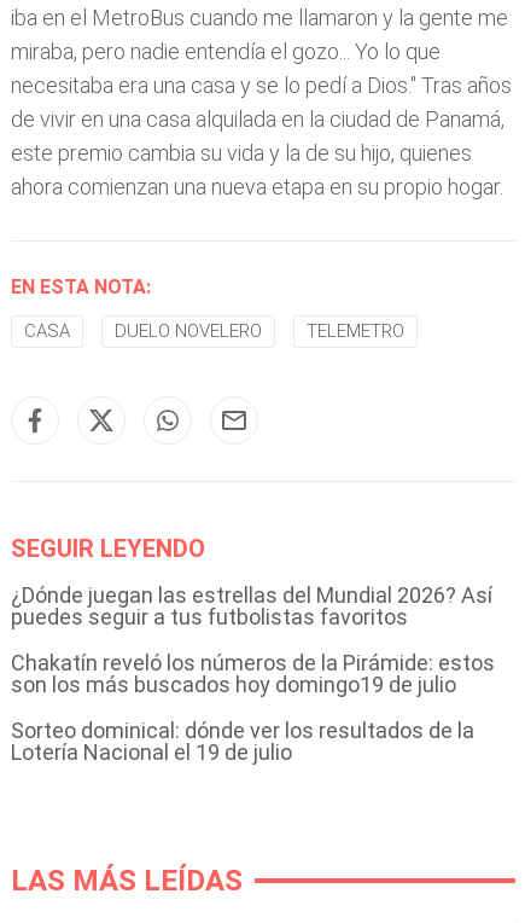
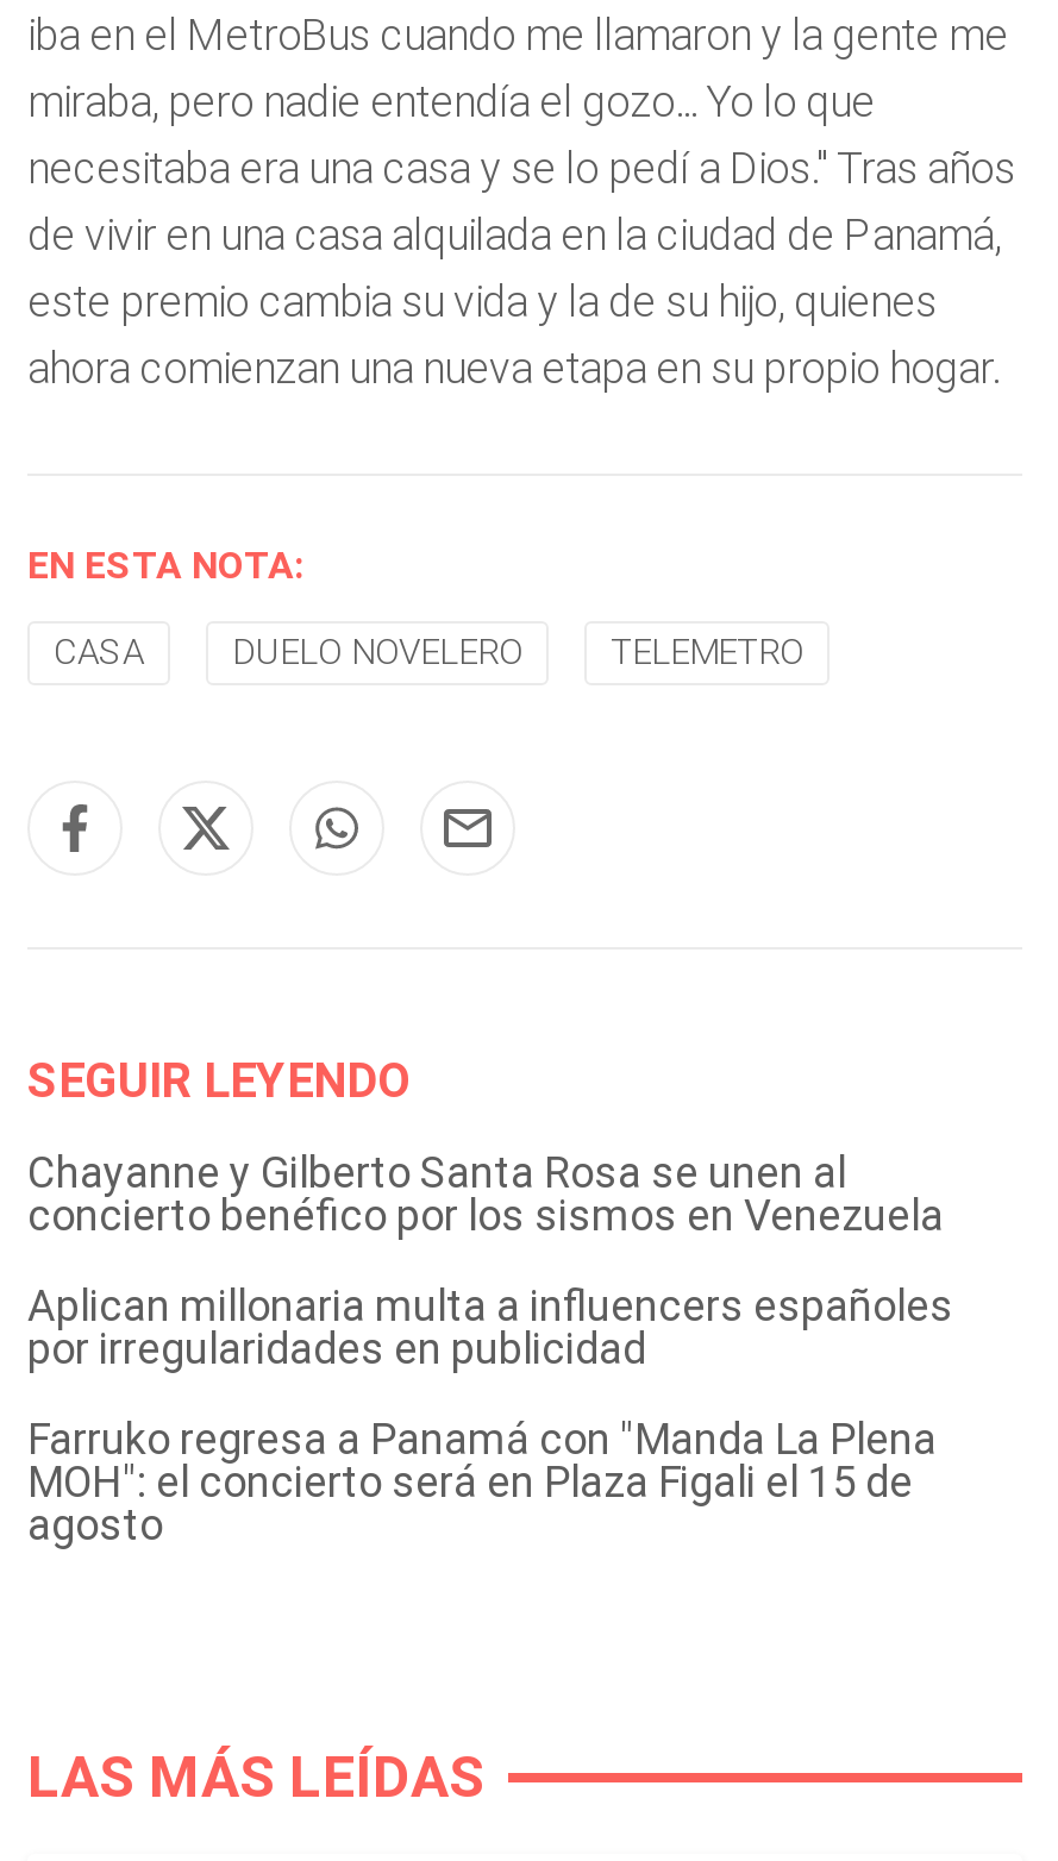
[11,582,492,629] ¿Dónde juegan las estrellas del Mundial 2026? Así | puedes seguir a tus futbolistas favoritos -> [27,1147,944,1240] Chayanne y Gilberto Santa Rosa se unen al | concierto benéfico por los sismos en Venezuela
[11,650,495,697] Chakatín reveló los números de la Pirámide: estos | son los más buscados hoy domingo19 de julio -> [27,1280,953,1373] Aplican millonaria multa a influencers españoles | por irregularidades en publicidad
[11,718,474,765] Sorteo dominical: dónde ver los resultados de la | Lotería Nacional el 19 de julio -> [27,1414,937,1549] Farruko regresa a Panamá con "Manda La Plena | MOH": el concierto será en Plaza Figali el 15 de | agosto

